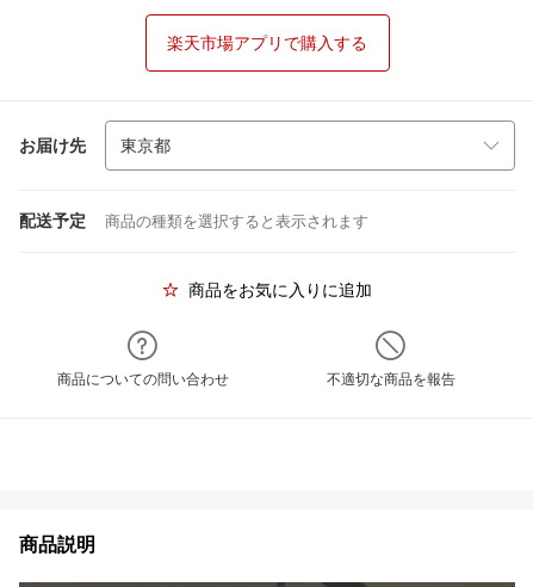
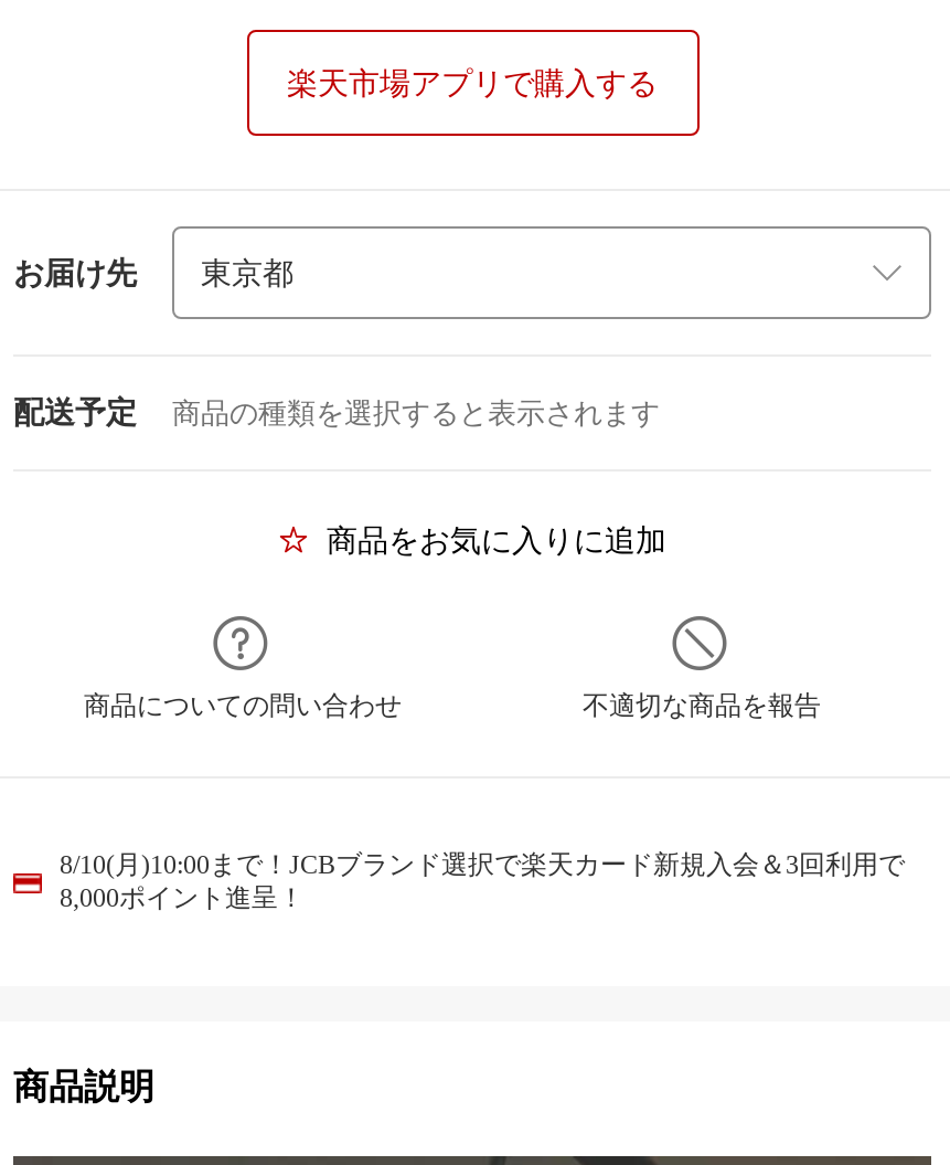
none -> [60,849,905,913] 8/10(月)10:00まで！JCBブランド選択で楽天カード新規入会＆3回利用で | 8,000ポイント進呈！

